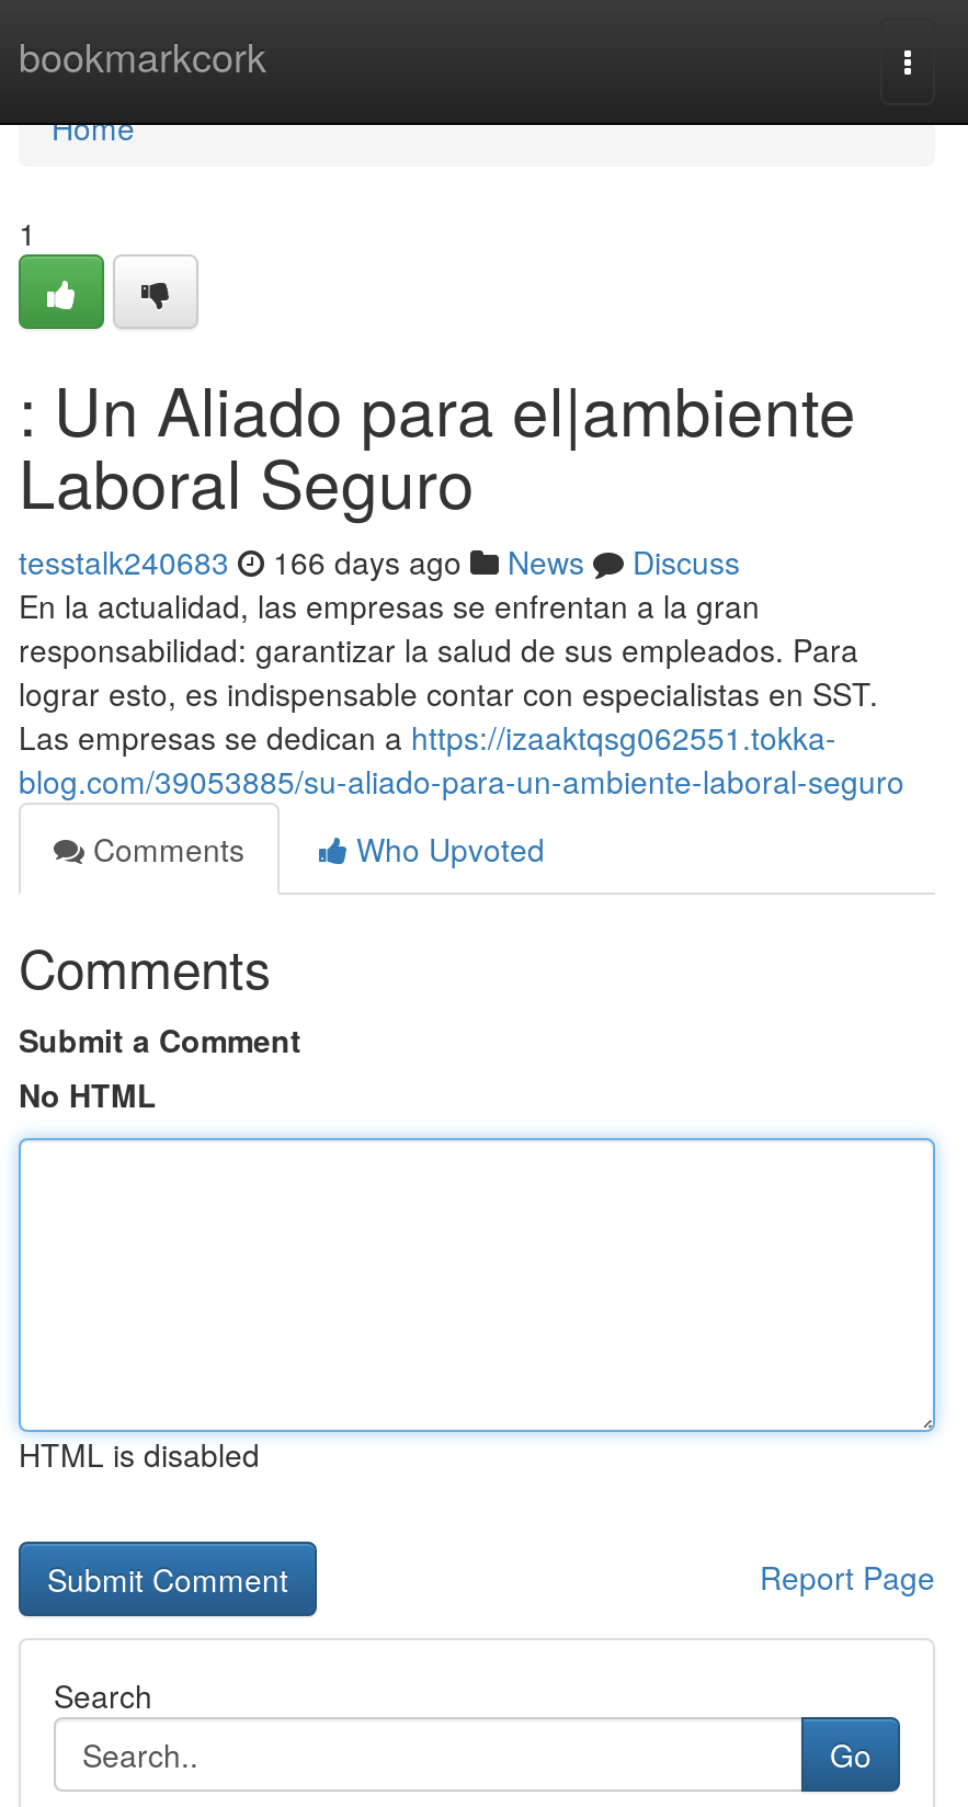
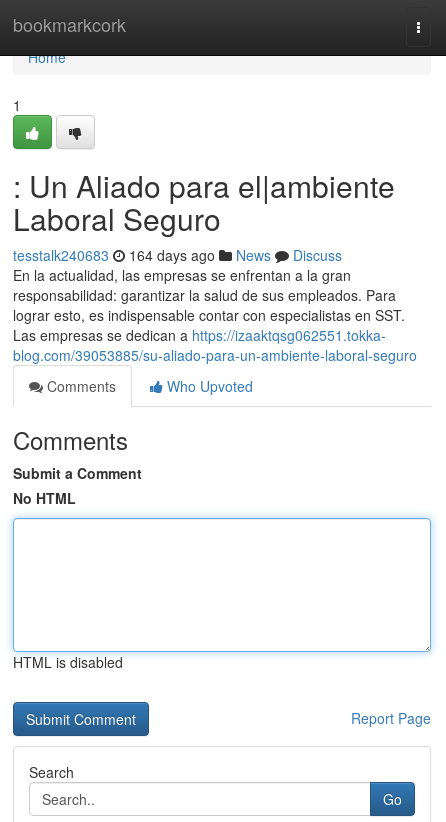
[19,539,740,583] tesstalk240683 166 days ago News Discuss -> [13,245,342,265] tesstalk240683 164 days ago News Discuss

